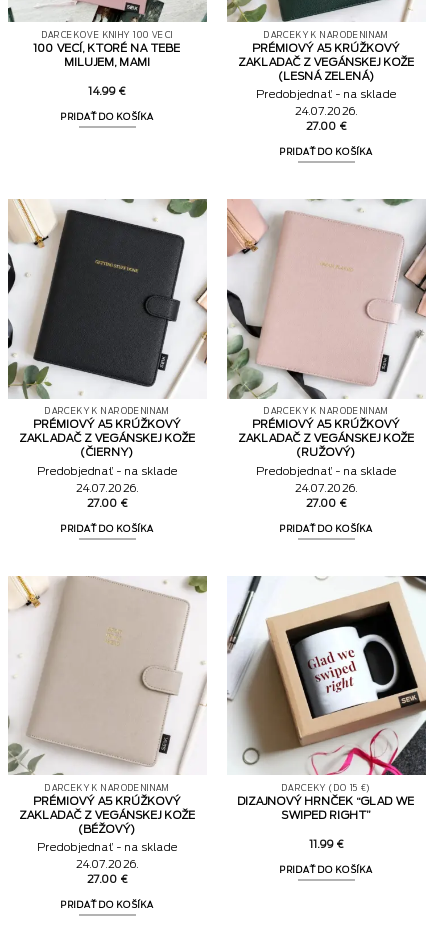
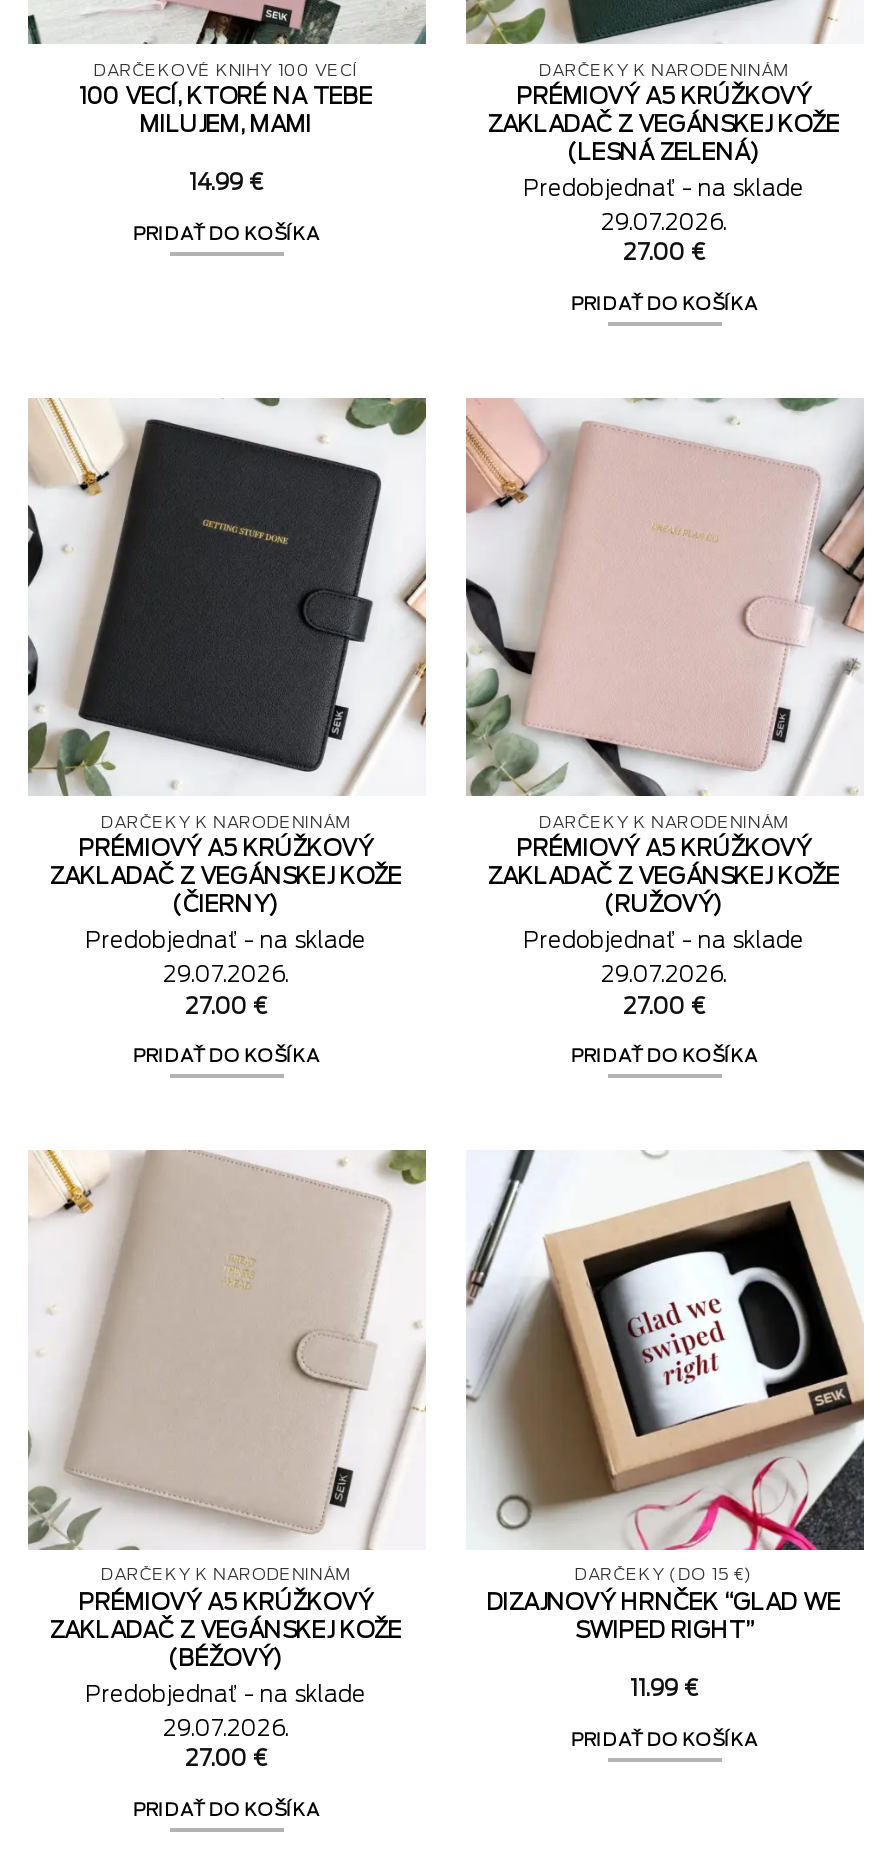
[295,106,358,117] 24.07.2026. -> [602,213,728,235] 29.07.2026.
[76,483,139,494] 24.07.2026. -> [164,965,290,987] 29.07.2026.
[295,483,358,494] 24.07.2026. -> [602,965,728,987] 29.07.2026.
[76,859,139,870] 24.07.2026. -> [164,1718,290,1740] 29.07.2026.

